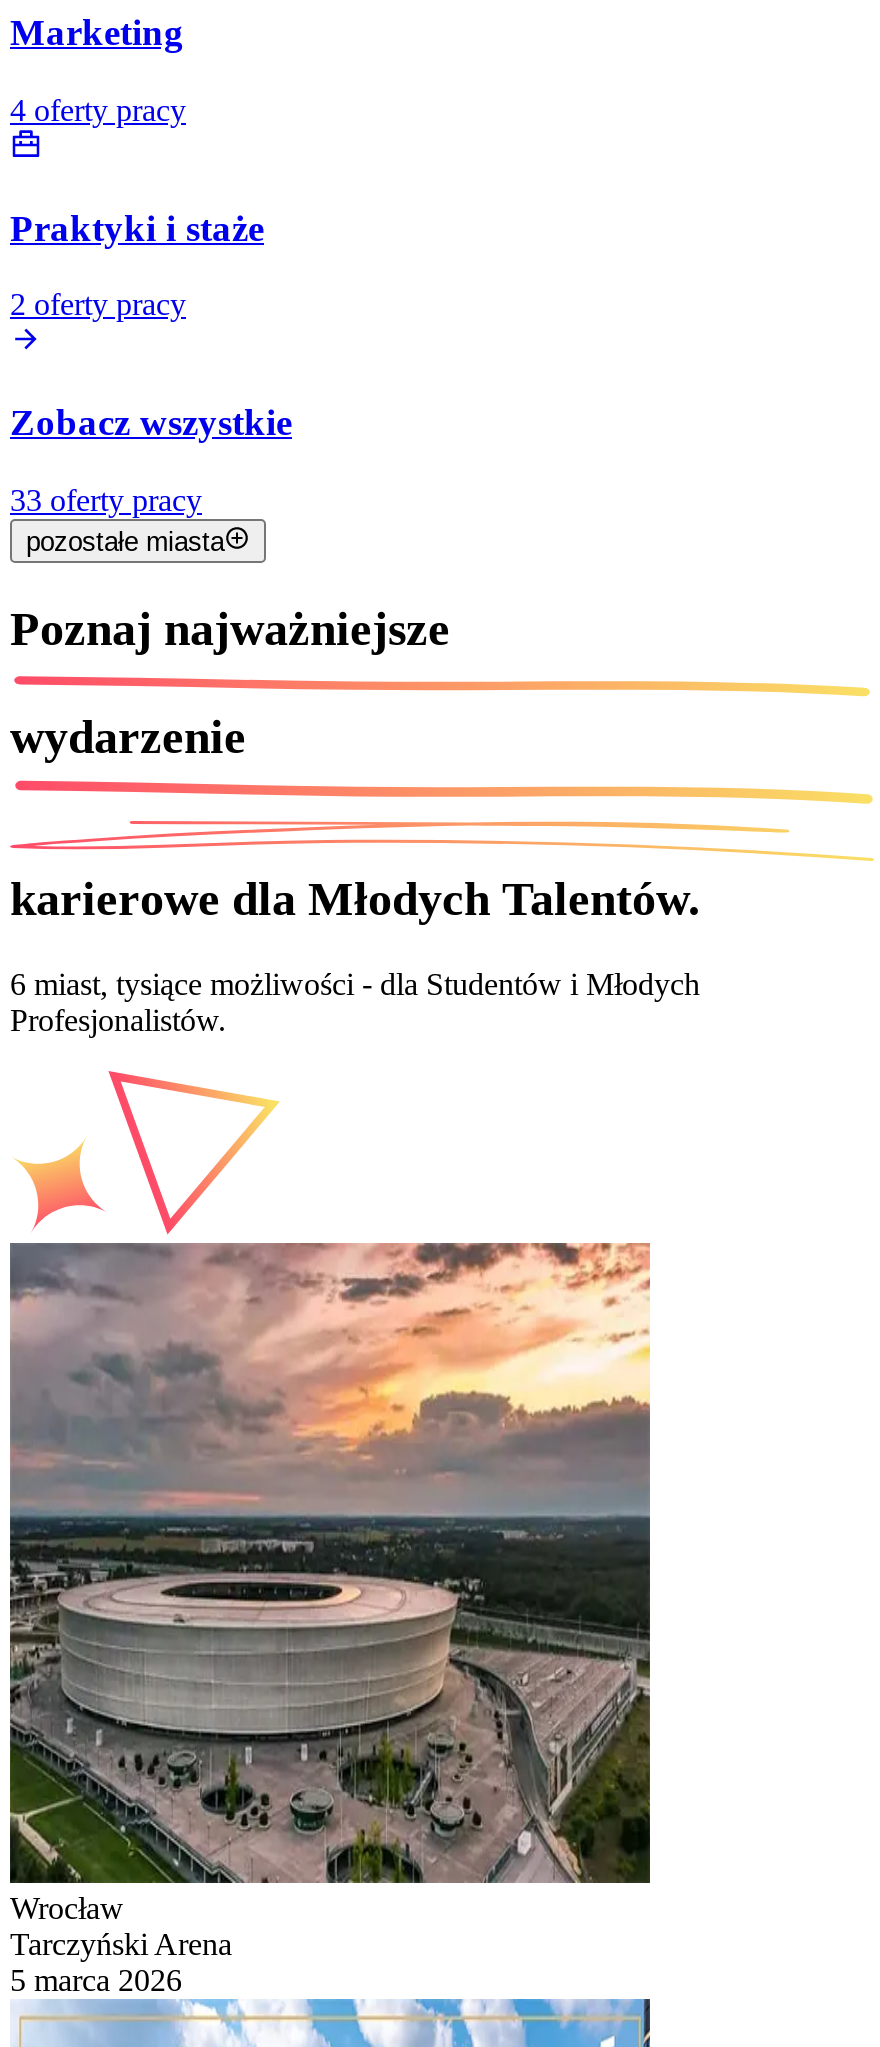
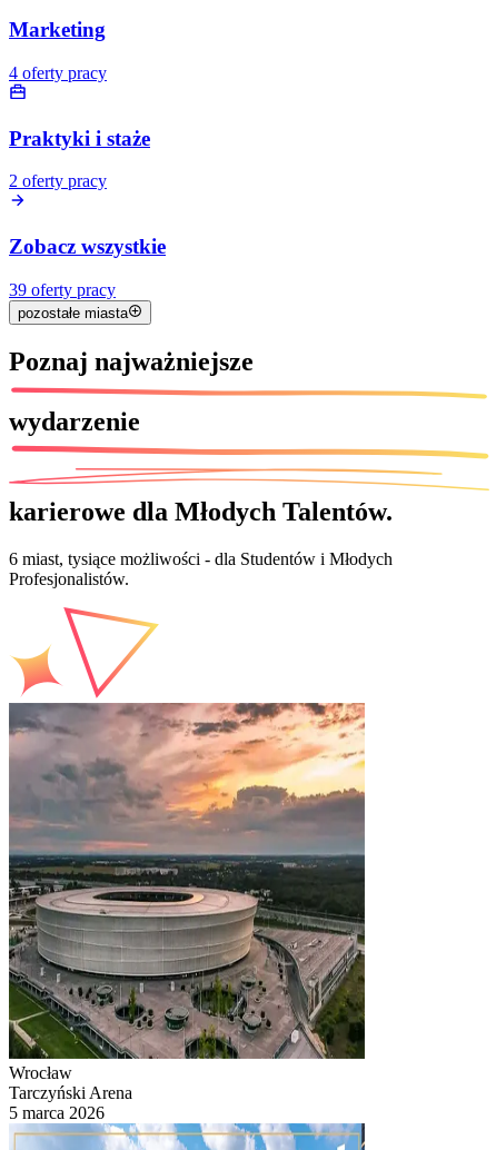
[10,482,202,516] 33 oferty pracy -> [9,280,116,299] 39 oferty pracy

